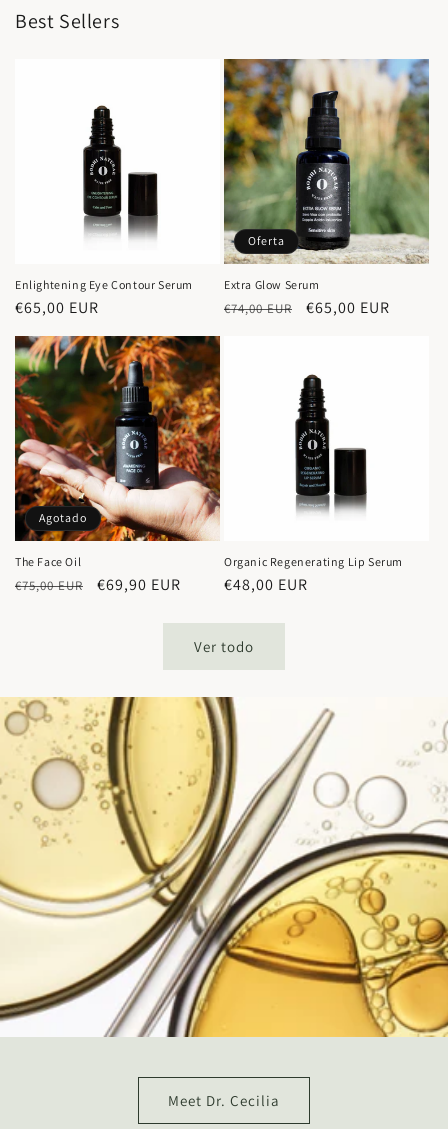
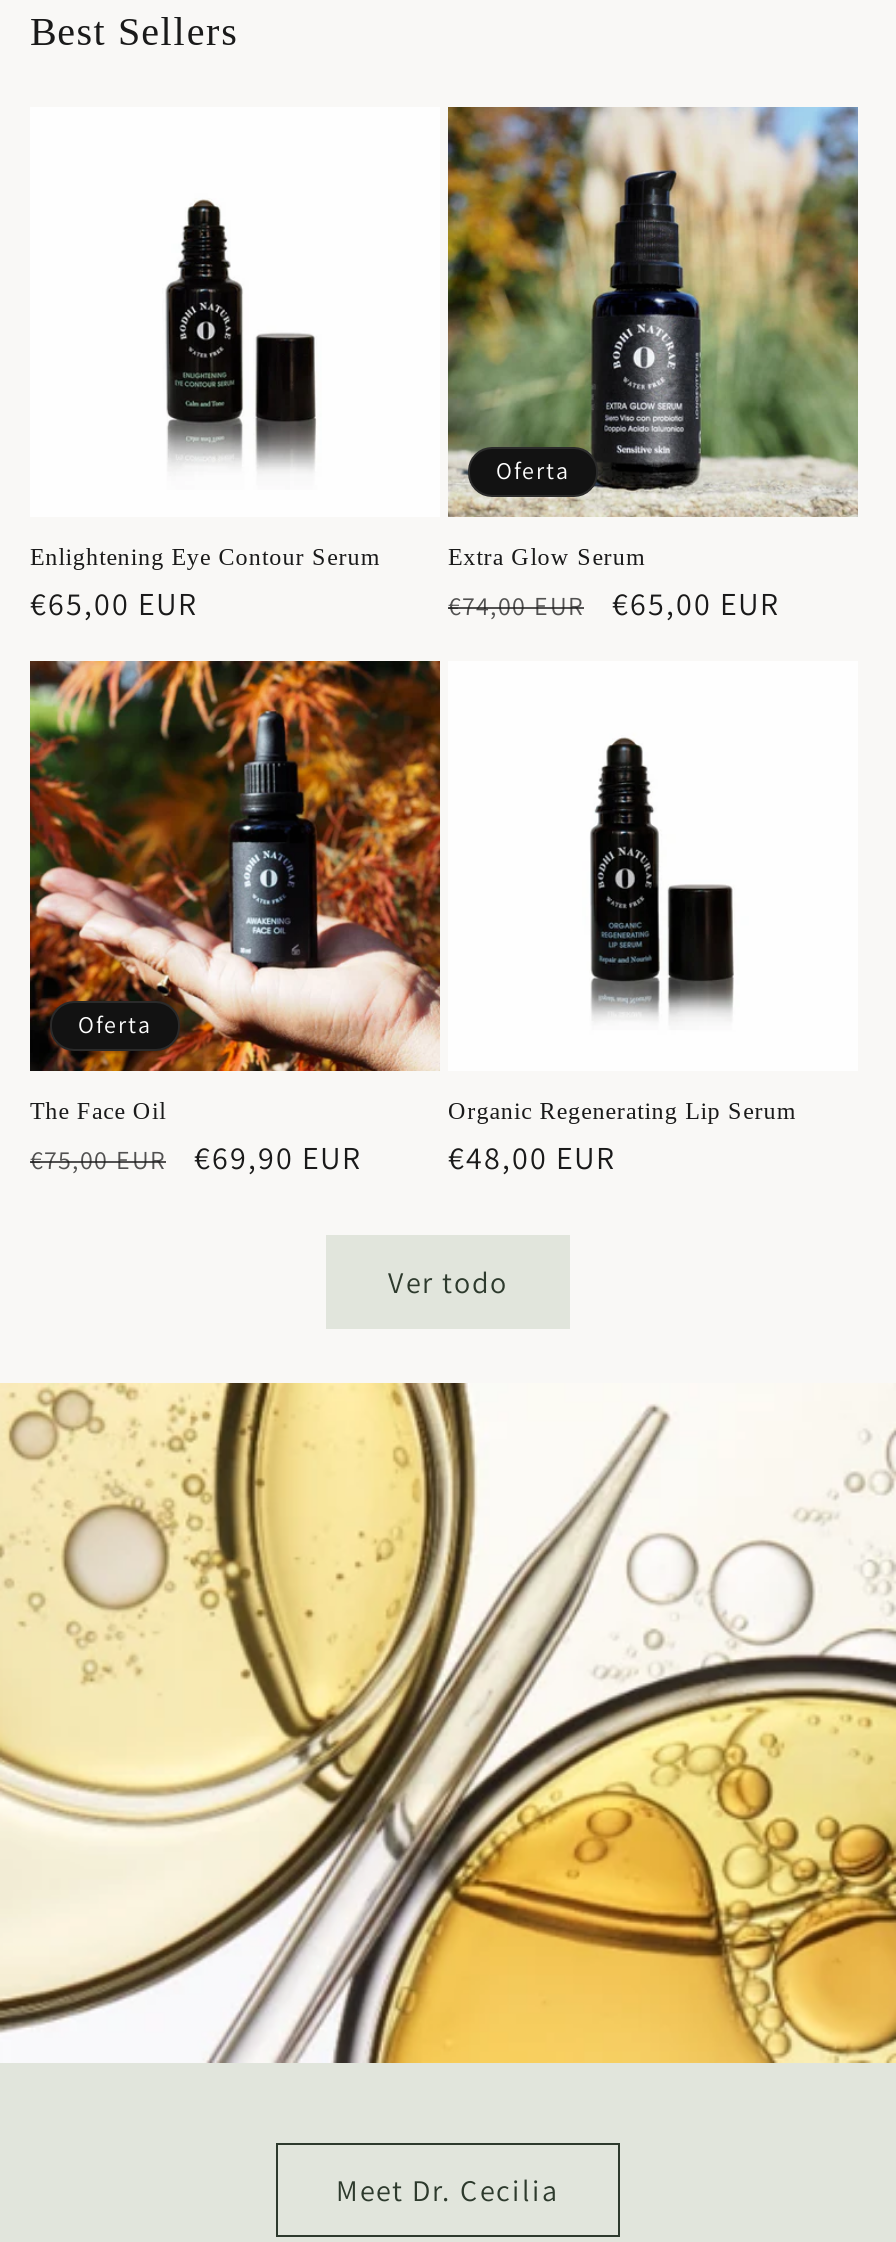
[39,510,87,525] Agotado -> [78,1009,152,1039] Oferta

